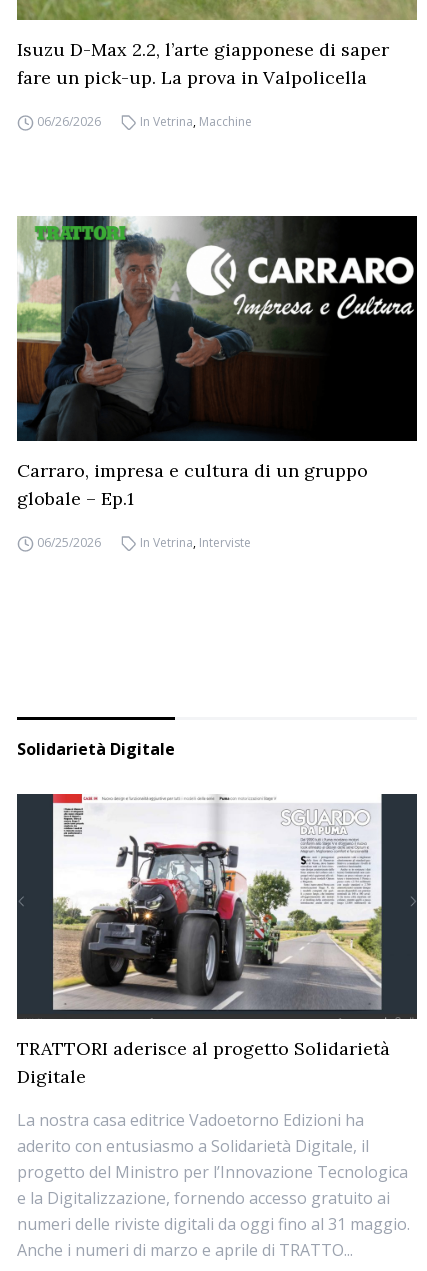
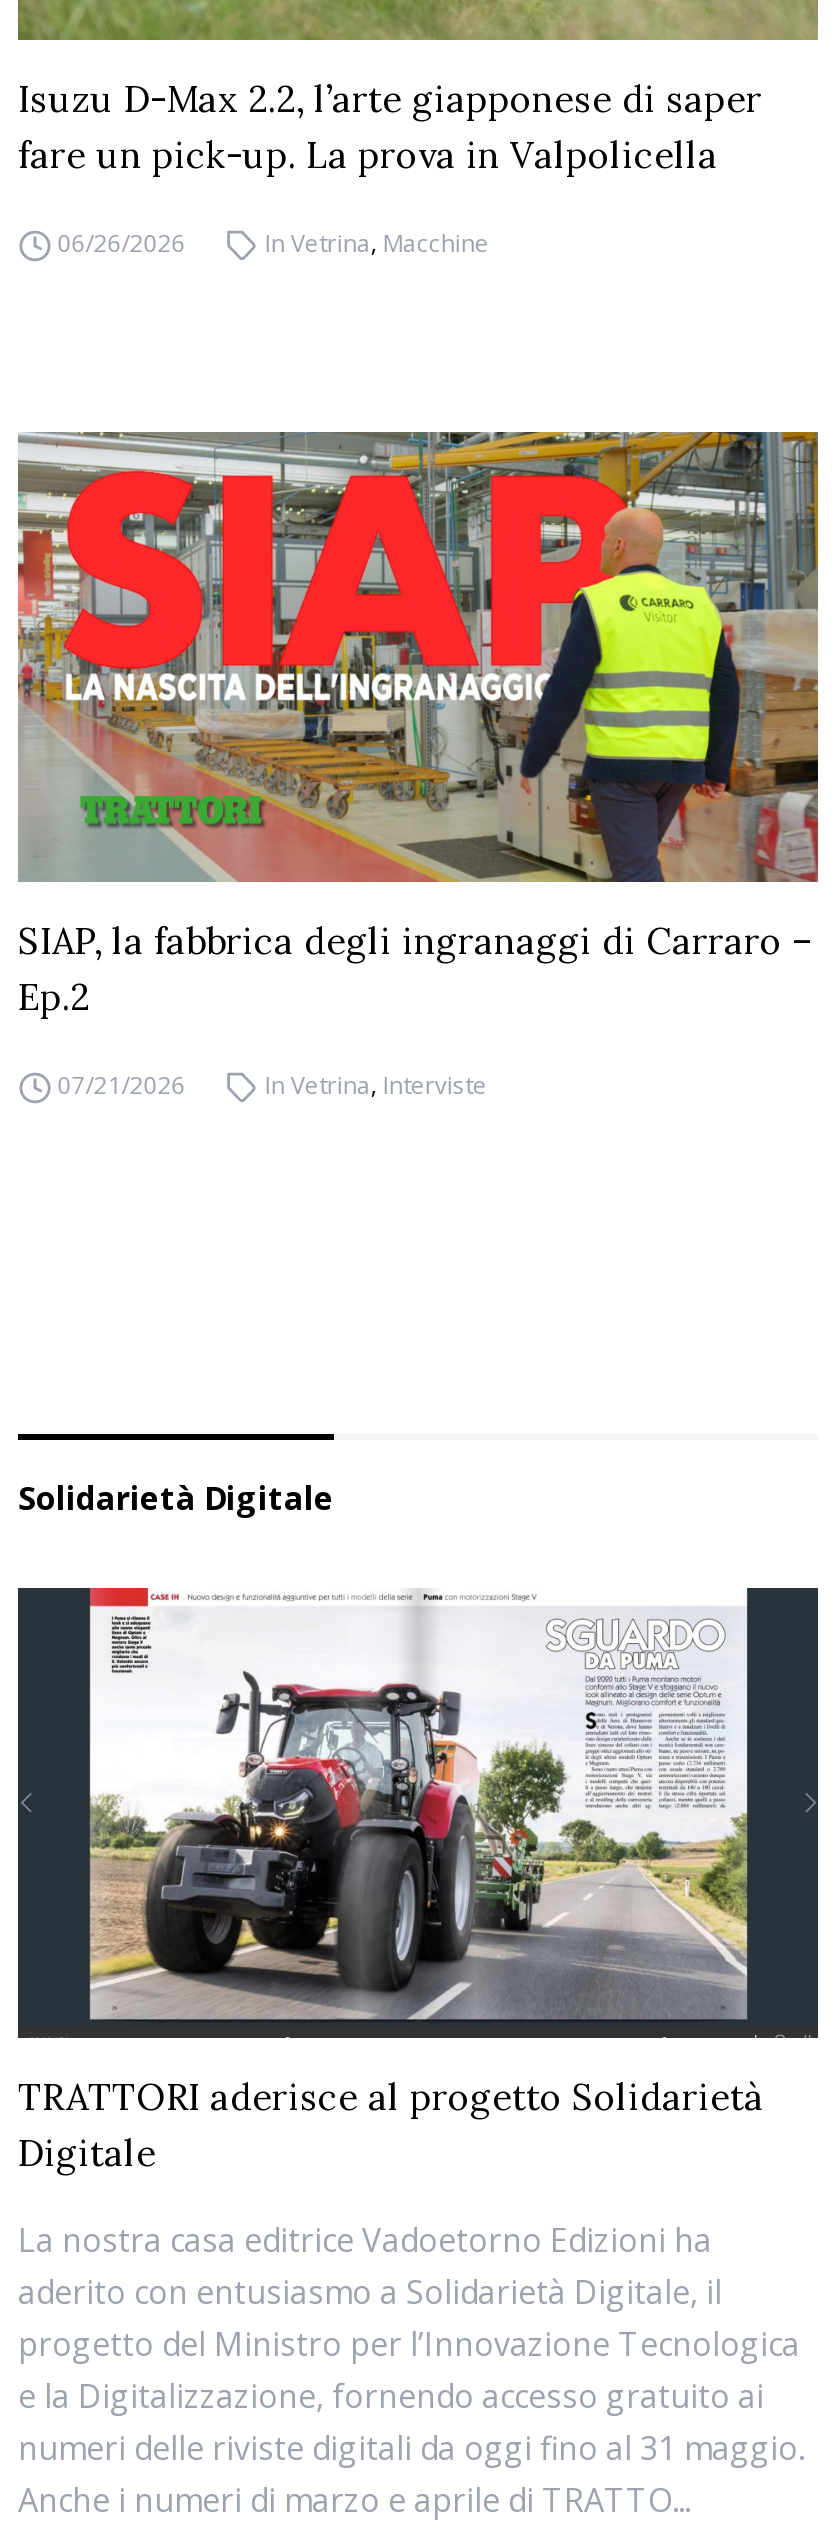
[17,215,418,510] [image] | Carraro, impresa e cultura di un gruppo | globale – Ep.1 -> [16,430,820,1020] [image] | SIAP, la fabbrica degli ingranaggi di Carraro – | Ep.2
[37,534,101,551] 06/25/2026 -> [57,1068,185,1102] 07/21/2026

